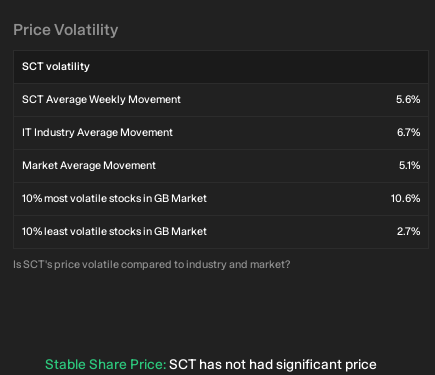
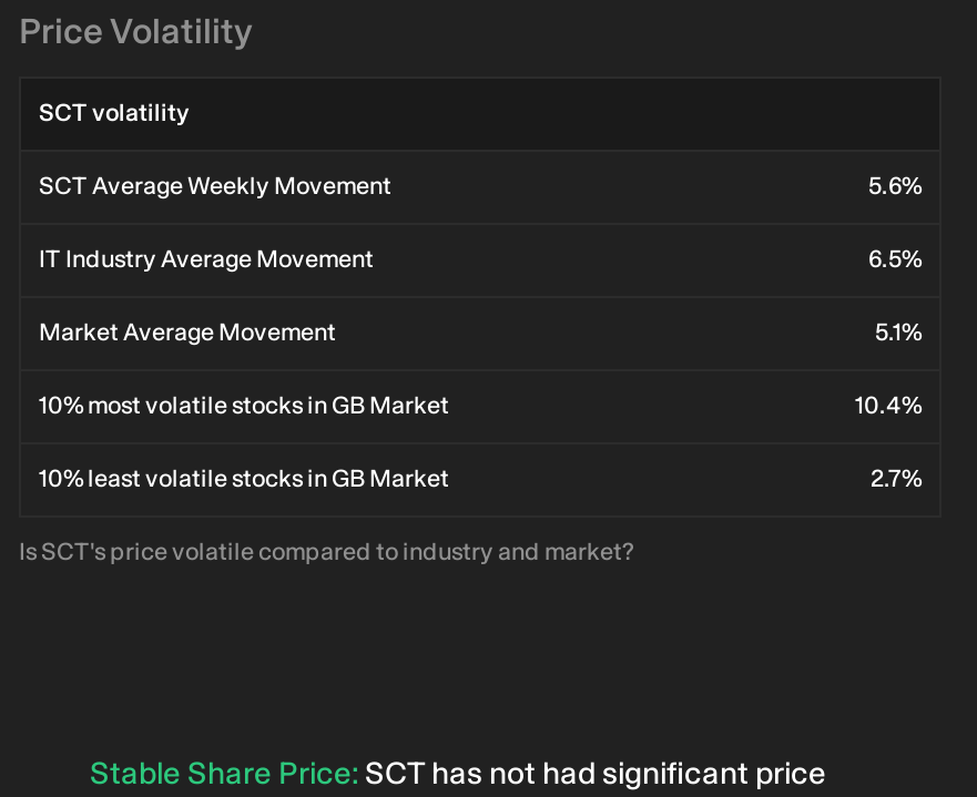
[397,126,420,139] 6.7% -> [868,245,922,274] 6.5%
[391,192,420,205] 10.6% -> [855,392,922,421] 10.4%

